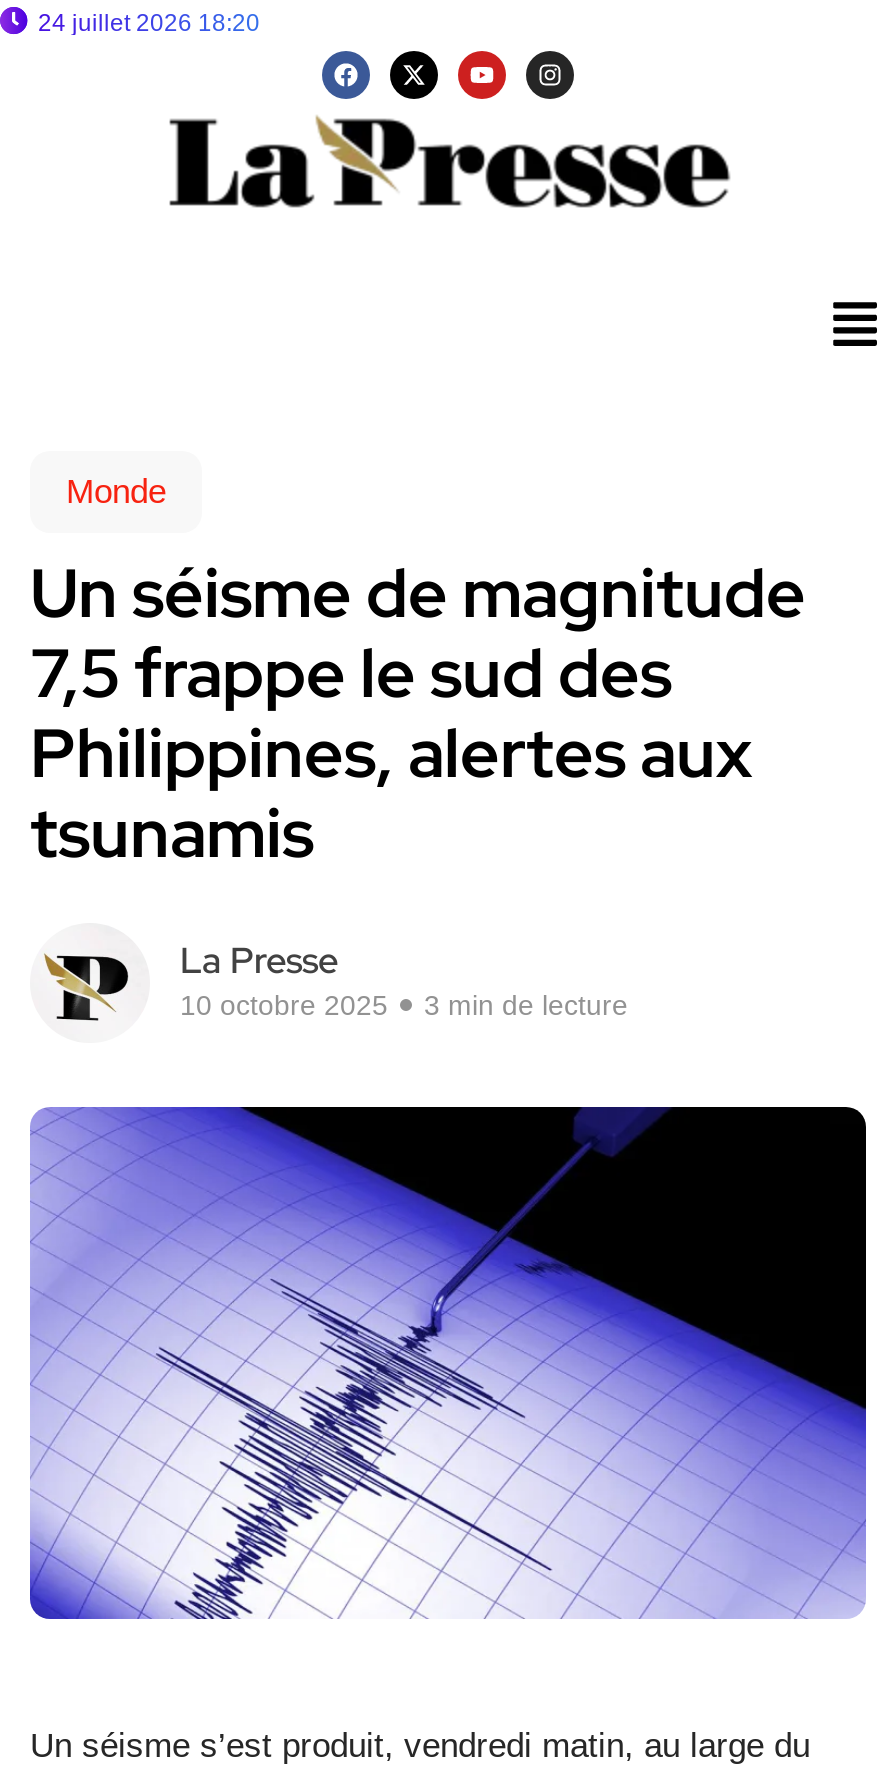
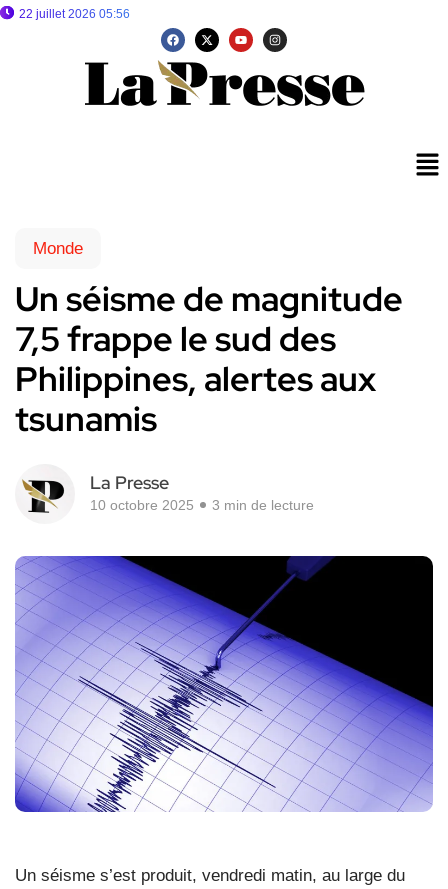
[38,9,260,37] 24 juillet 2026 18:20 -> [19,7,130,21] 22 juillet 2026 05:56

